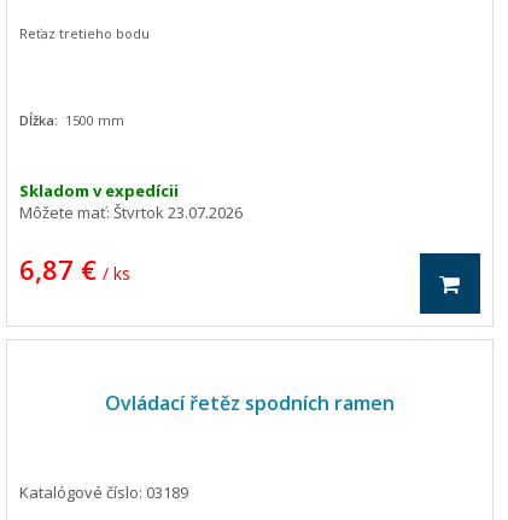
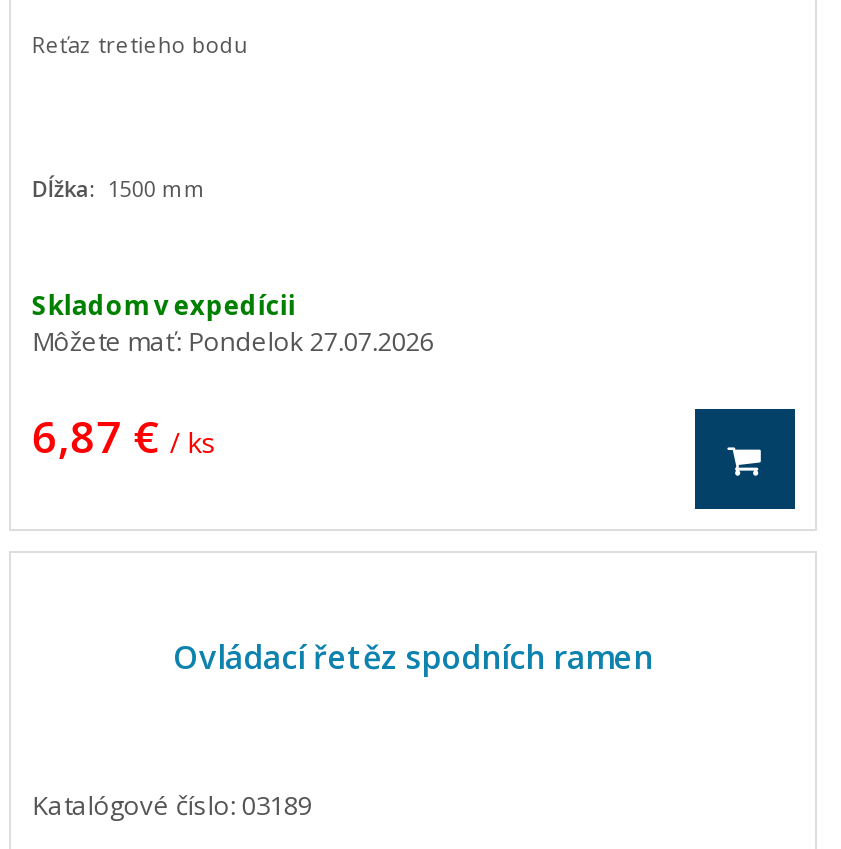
[20,201,243,223] Môžete mať: Štvrtok 23.07.2026 -> [32,323,434,359] Môžete mať: Pondelok 27.07.2026

